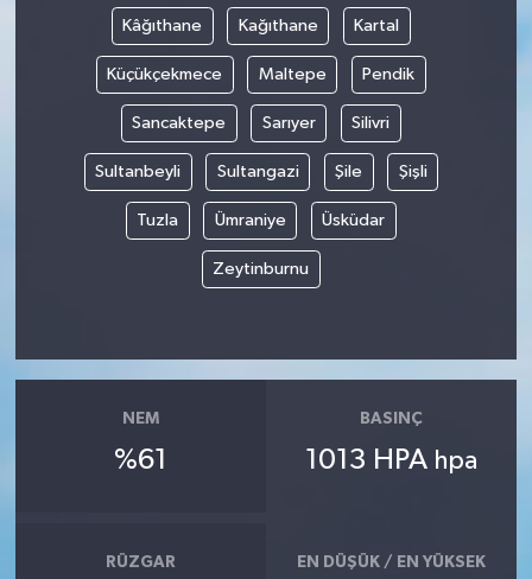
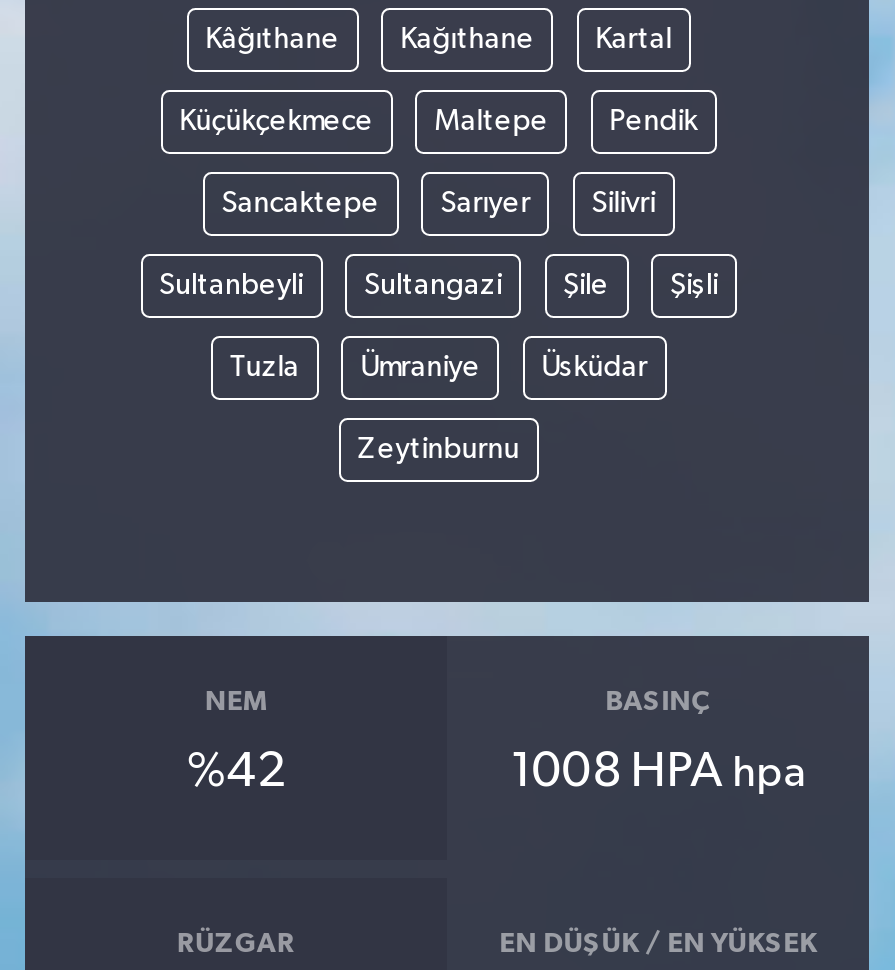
[114,446,167,474] %61 -> [187,748,285,796] %42
[305,446,477,474] 1013 HPA hpa -> [510,748,806,796] 1008 HPA hpa

